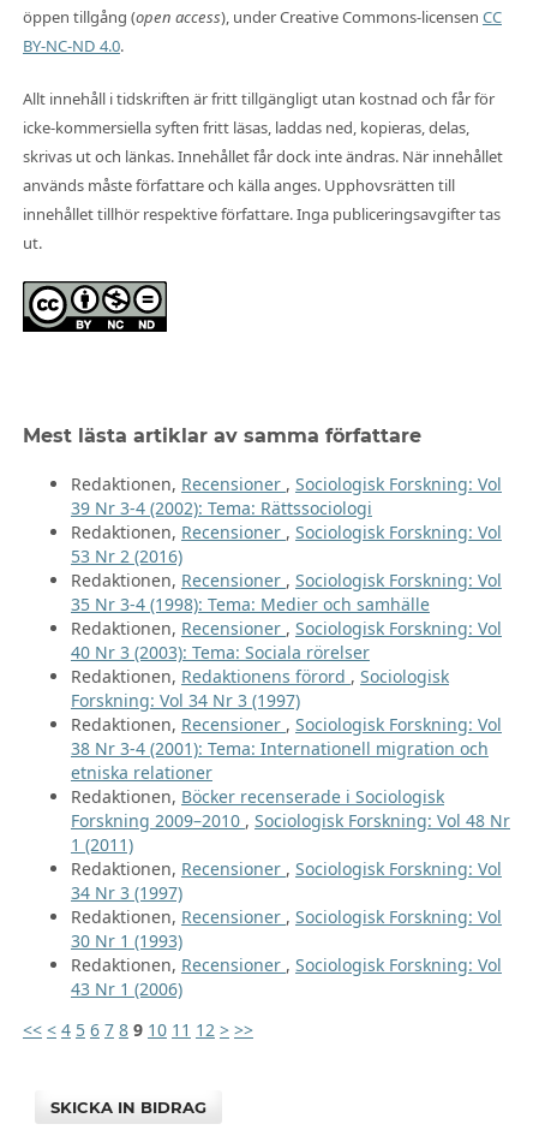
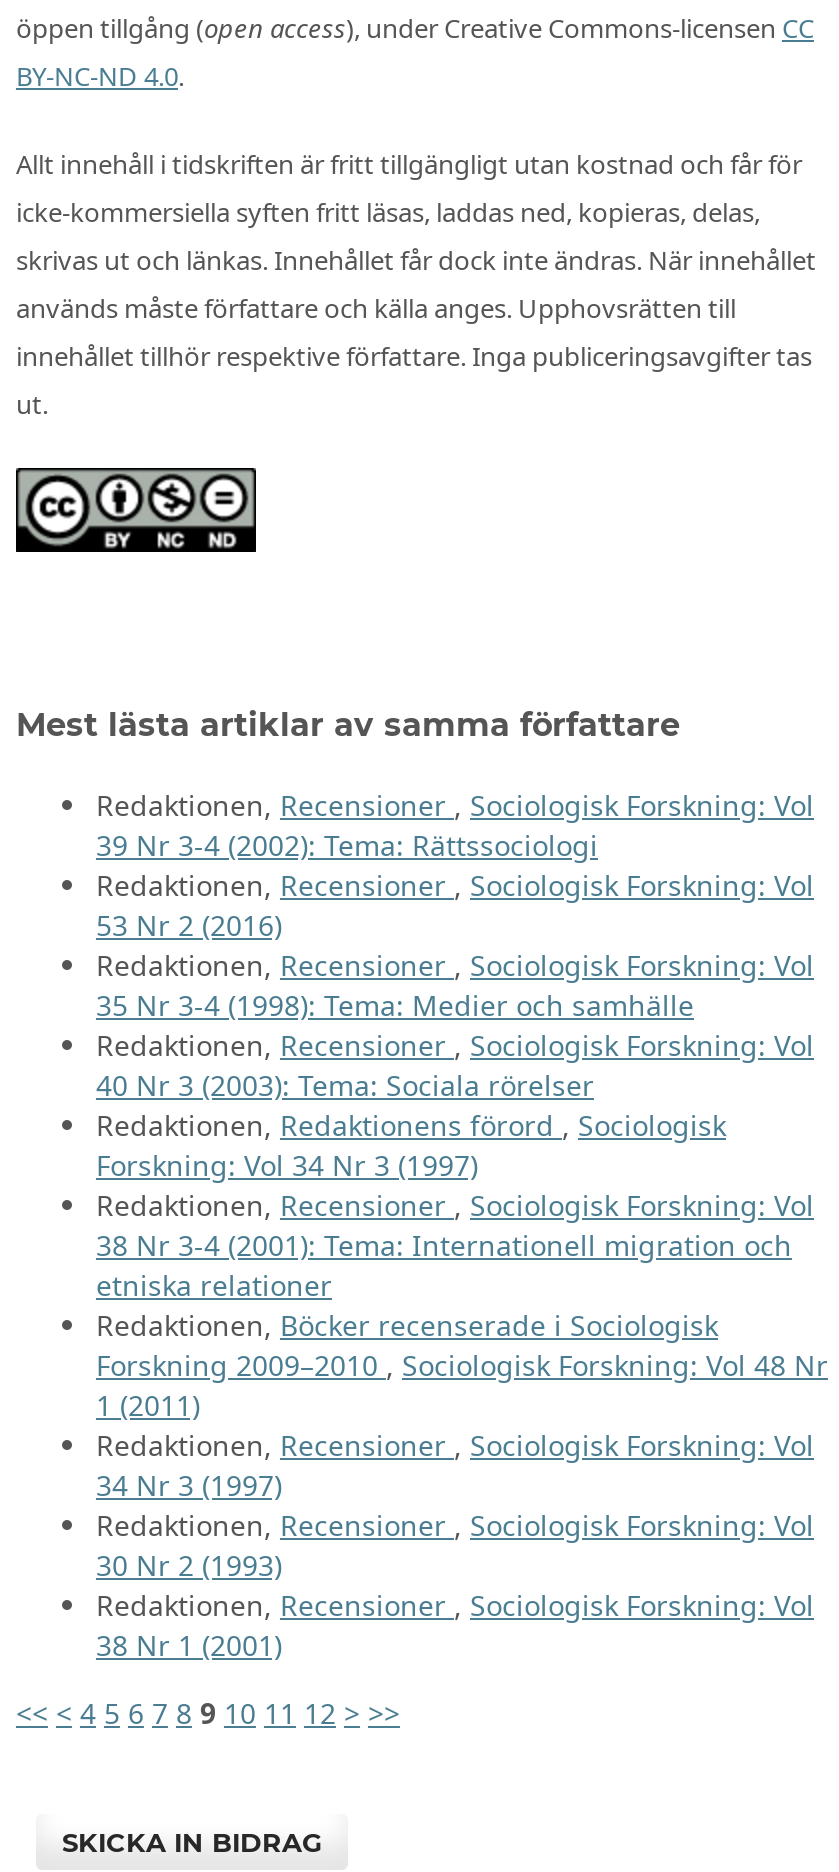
[71,929,182,952] 30 Nr 1 (1993) -> [96,1545,282,1583] 30 Nr 2 (1993)
[71,977,182,1000] 43 Nr 1 (2006) -> [96,1625,282,1663] 38 Nr 1 (2001)

